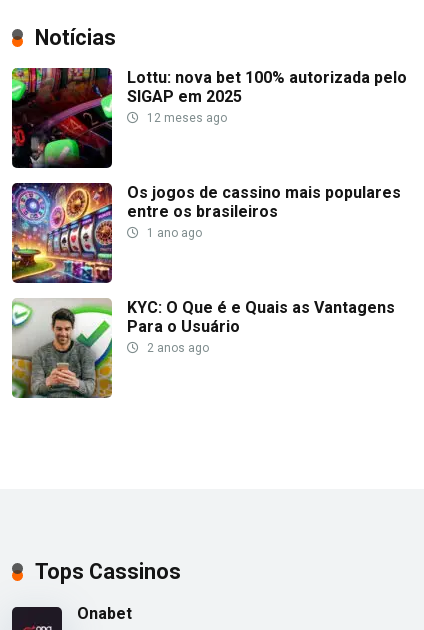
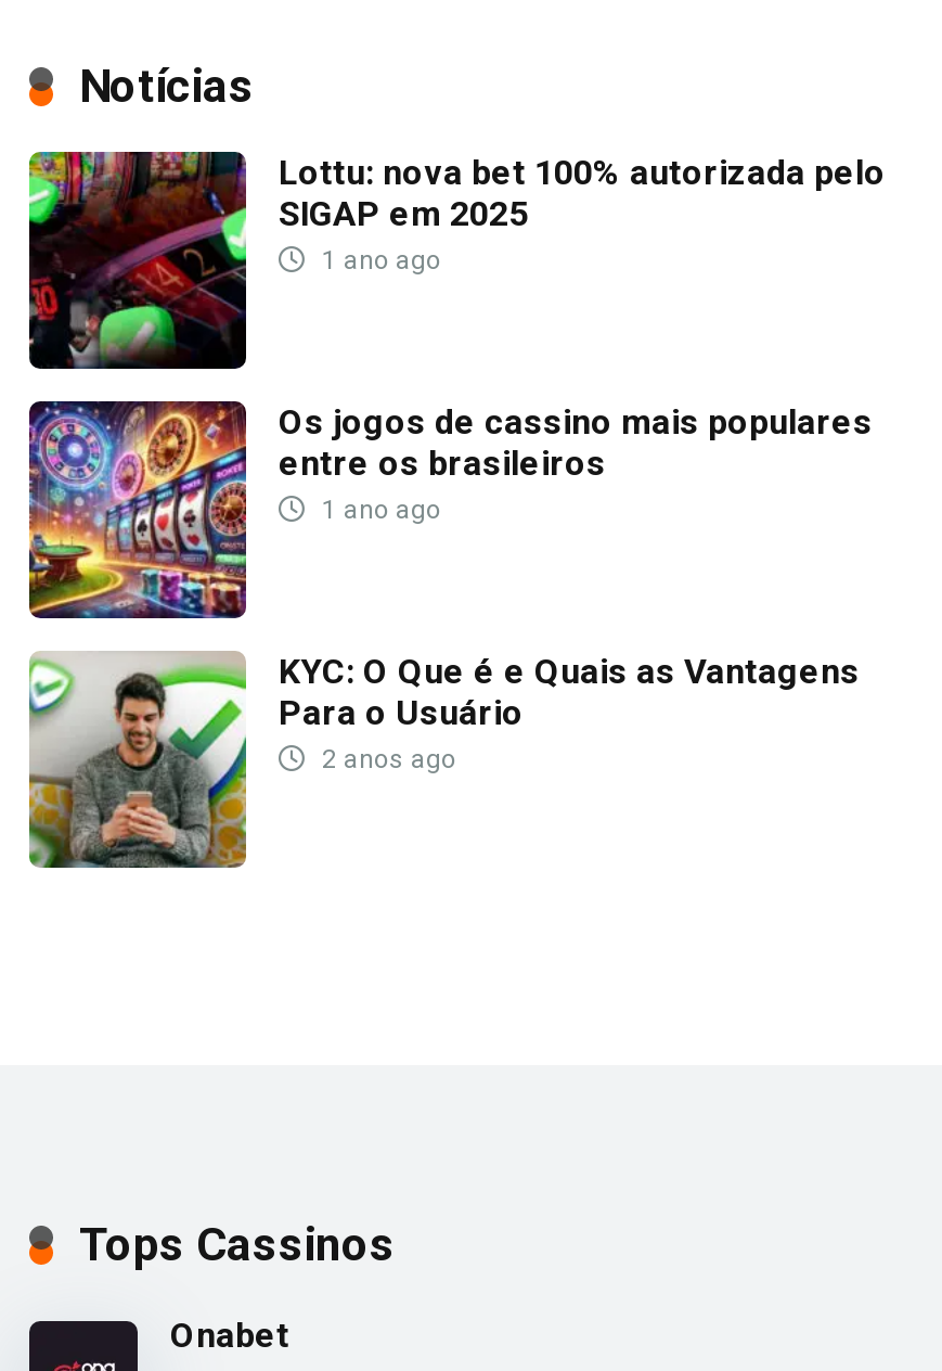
[144,110,227,124] 12 meses ago -> [315,244,441,274] 1 ano ago

